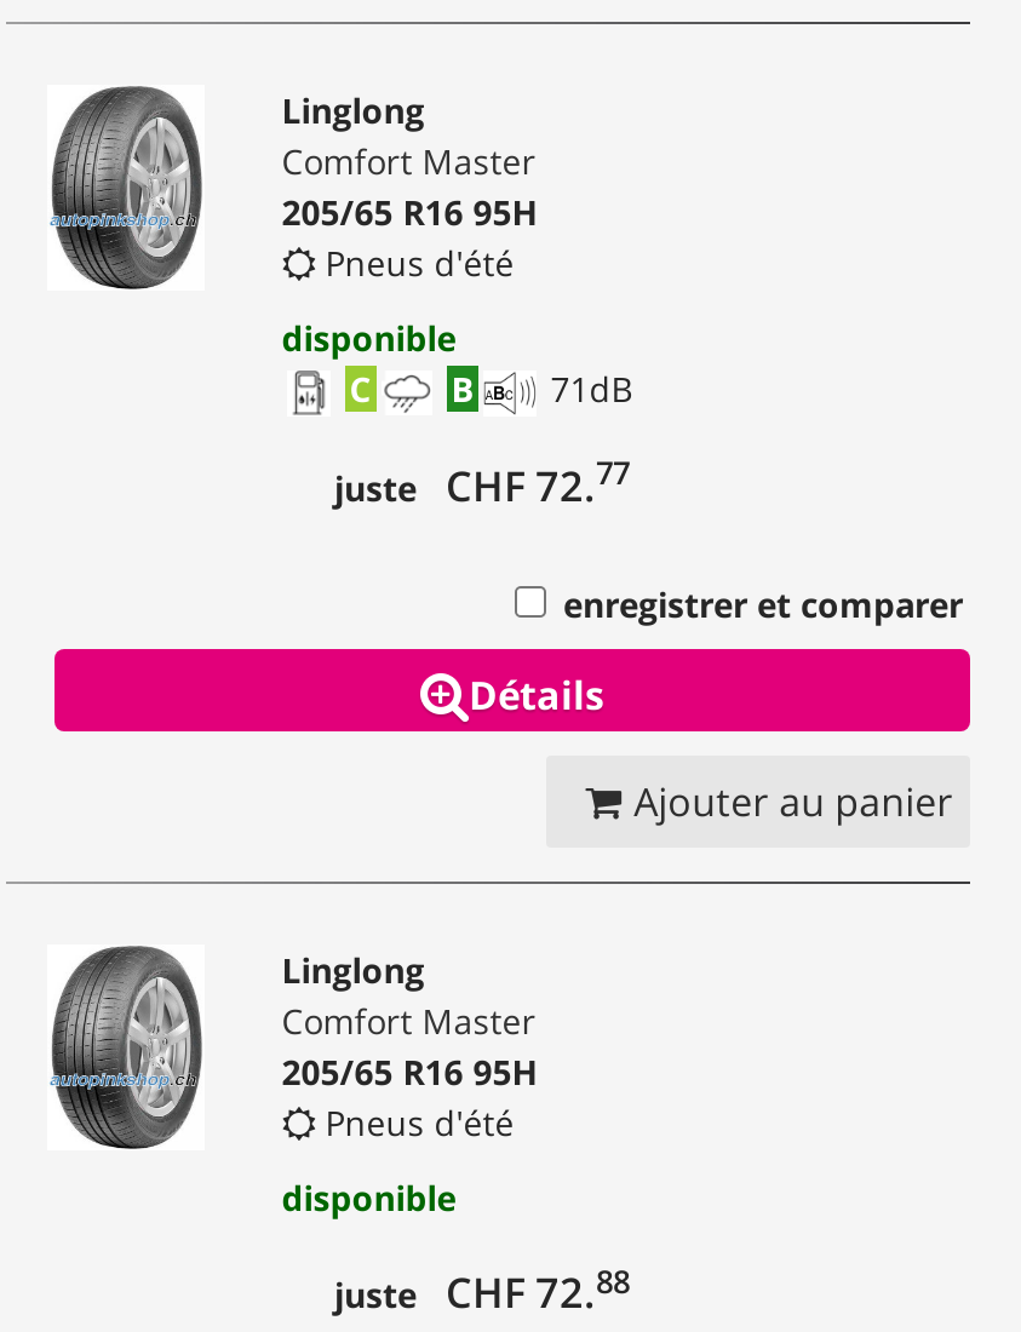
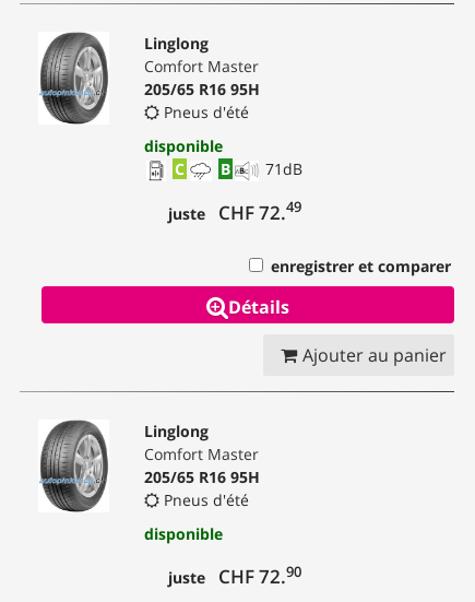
[334,452,630,513] juste CHF 72.77 -> [168,197,301,225] juste CHF 72.49
[334,1258,630,1320] juste CHF 72.88 -> [168,561,301,589] juste CHF 72.90

